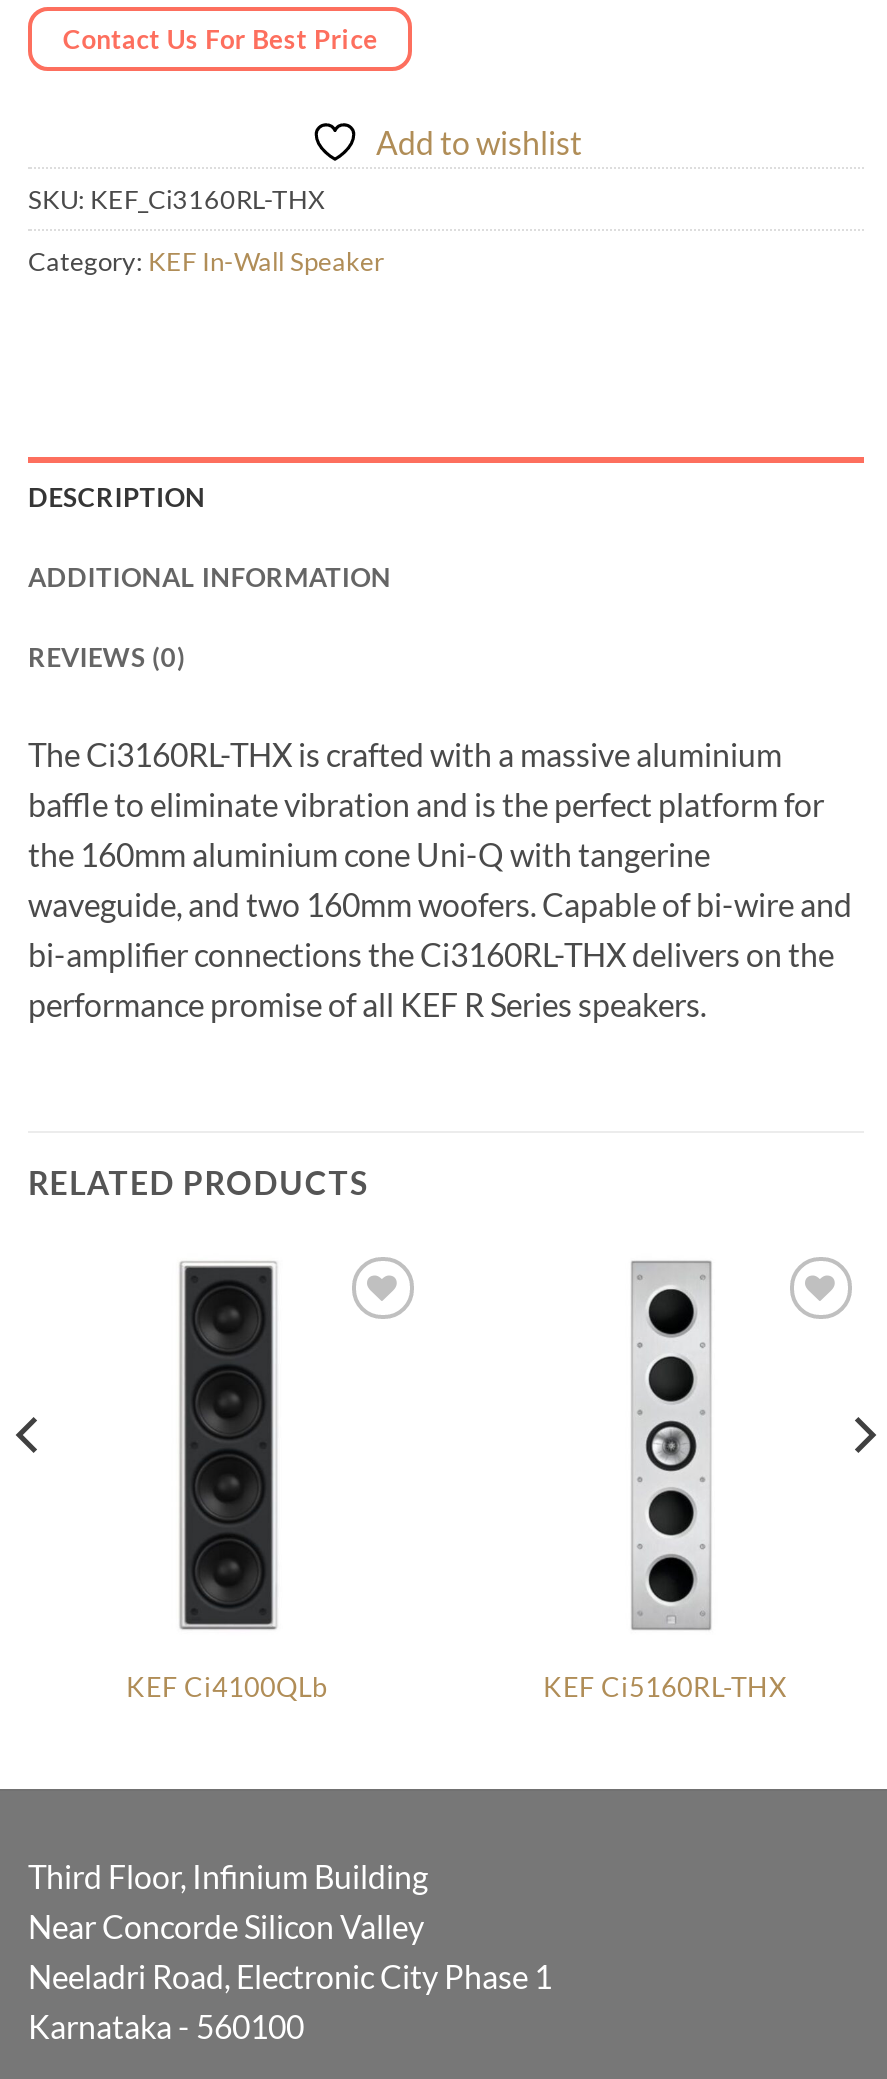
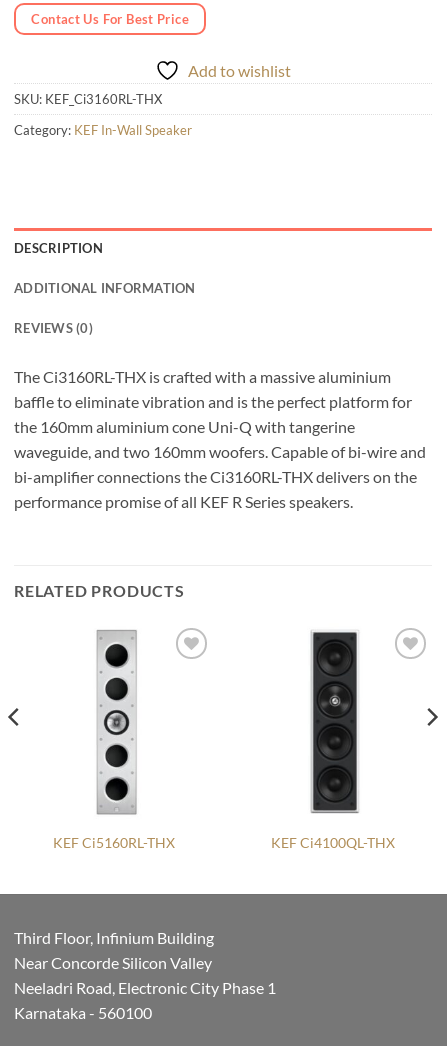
[126,1261,328,1703] [image] | KEF Ci4100QLb -> [52,631,174,851] [image] | KEF Ci5160RL-THX
[543,1265,787,1703] [image] | KEF Ci5160RL-THX -> [270,631,394,851] [image] | KEF Ci4100QL-THX

